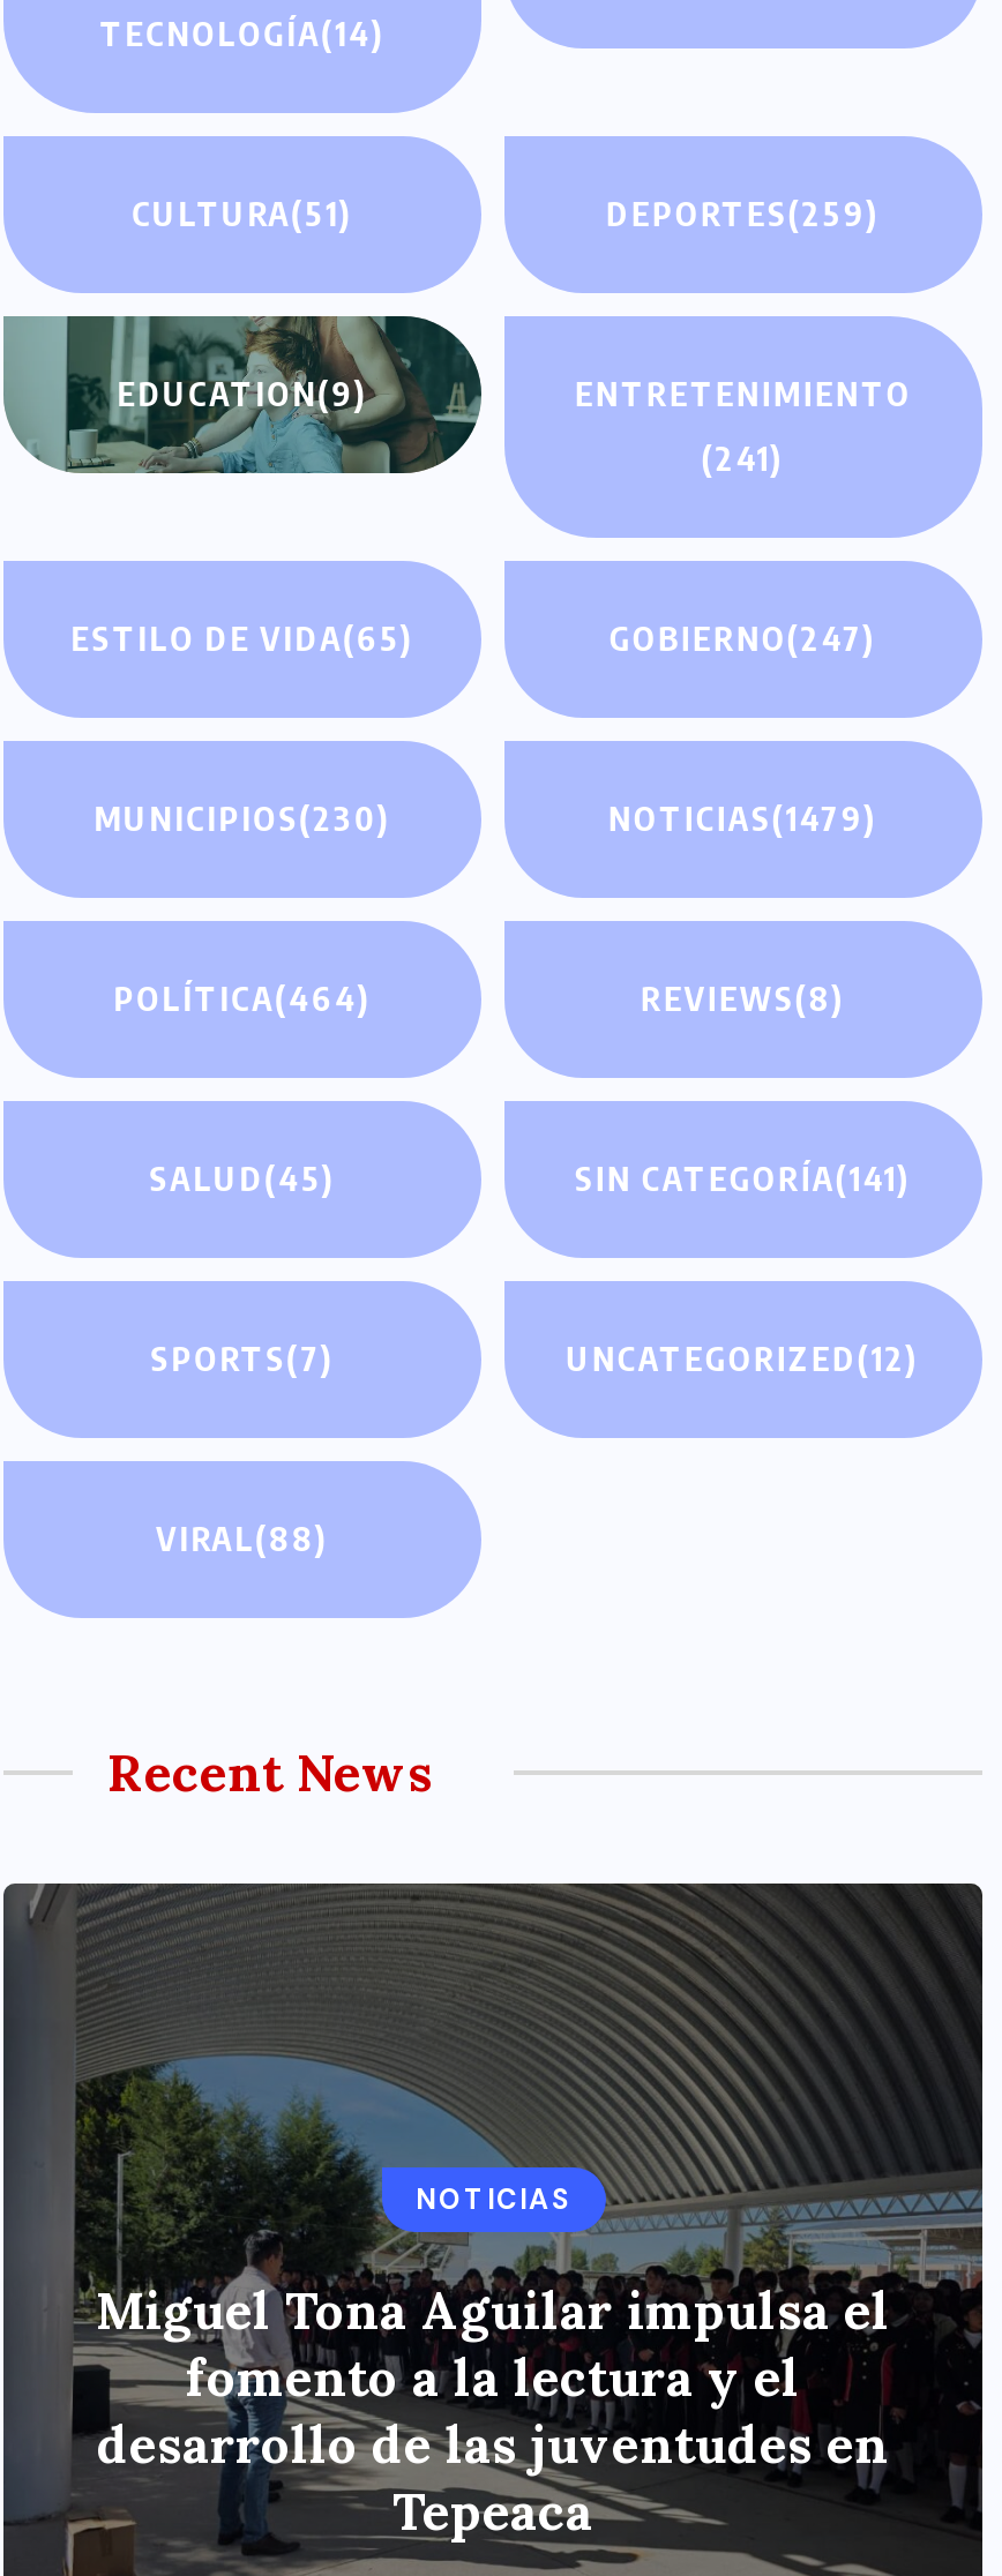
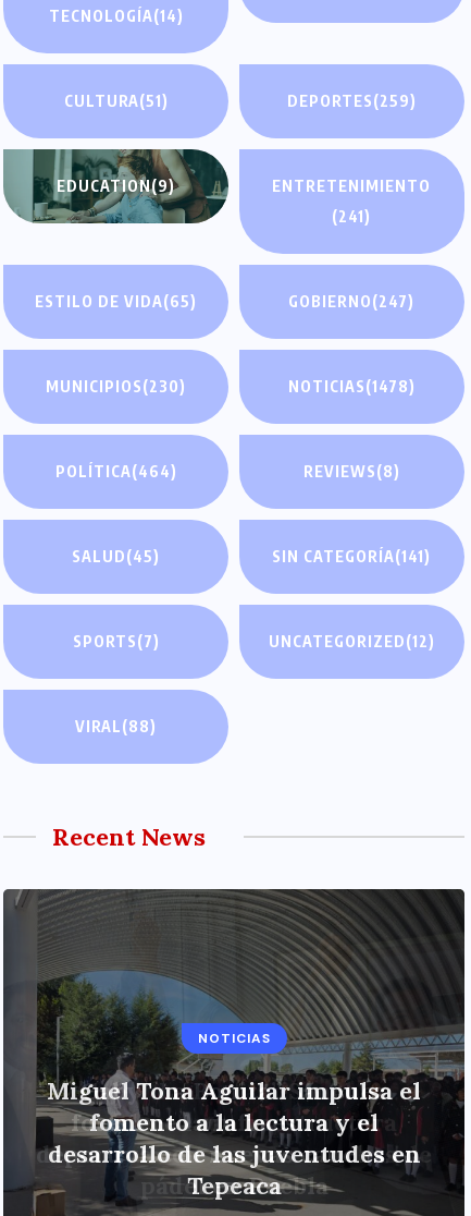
[608,798,878,837] NOTICIAS(1479) -> [288,377,415,395] NOTICIAS(1478)

